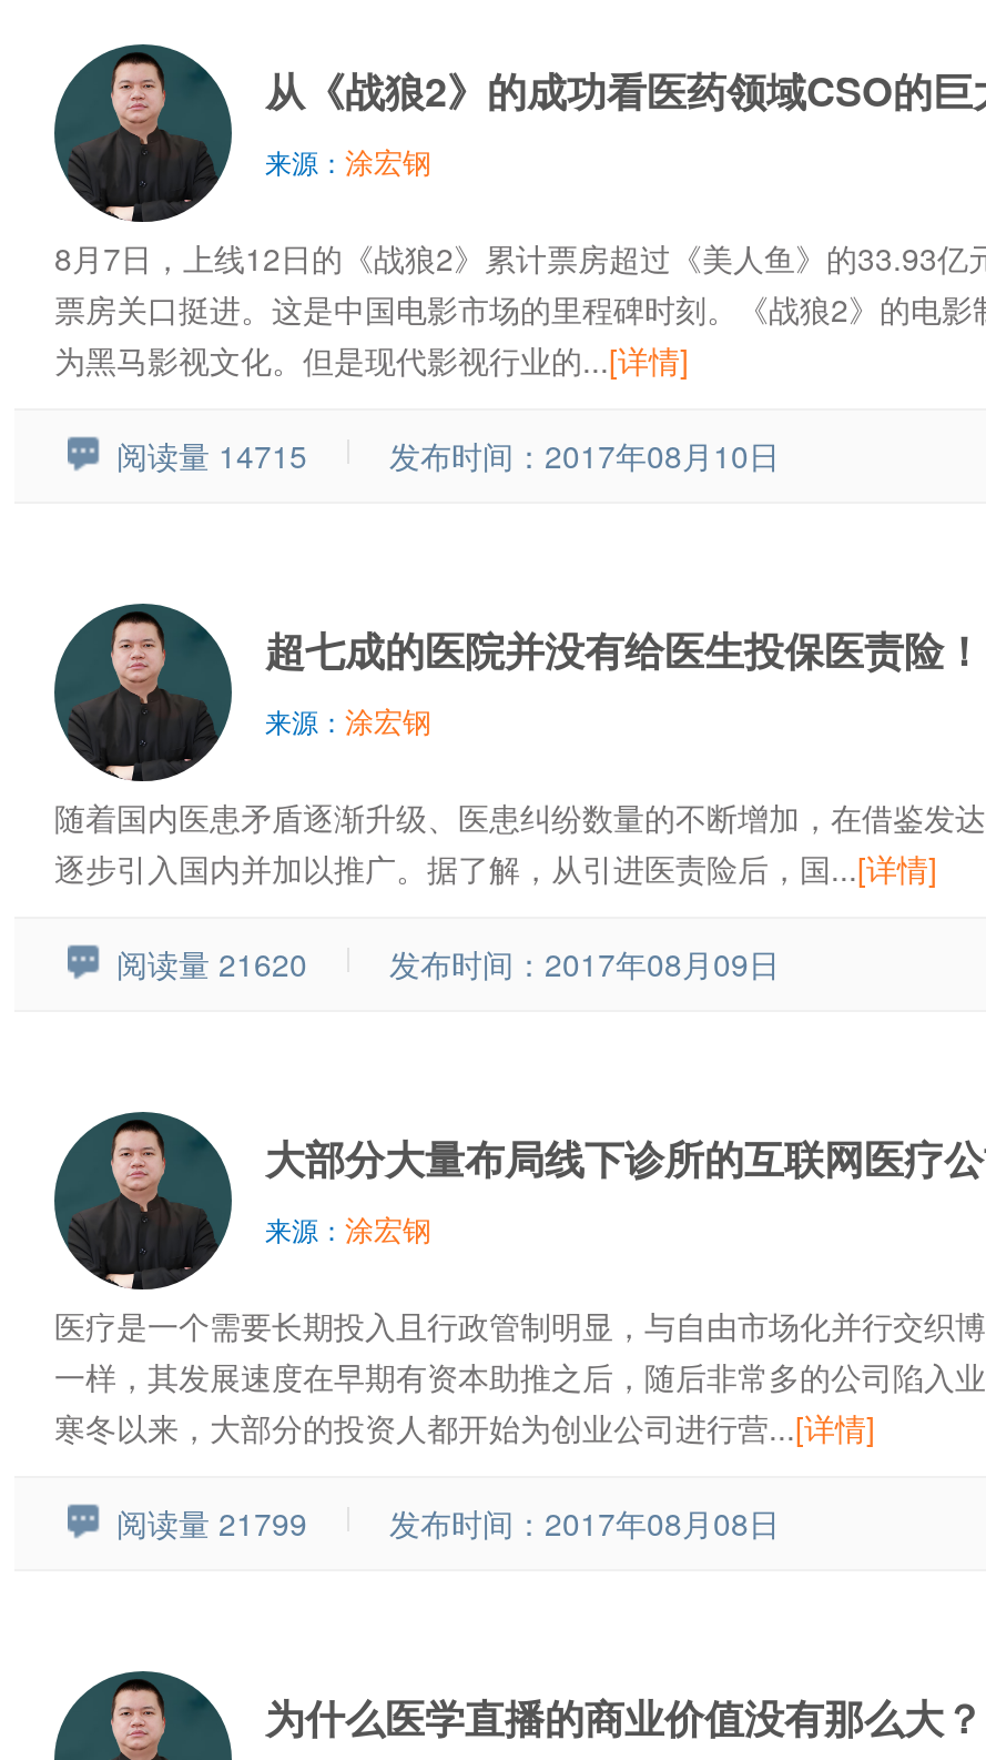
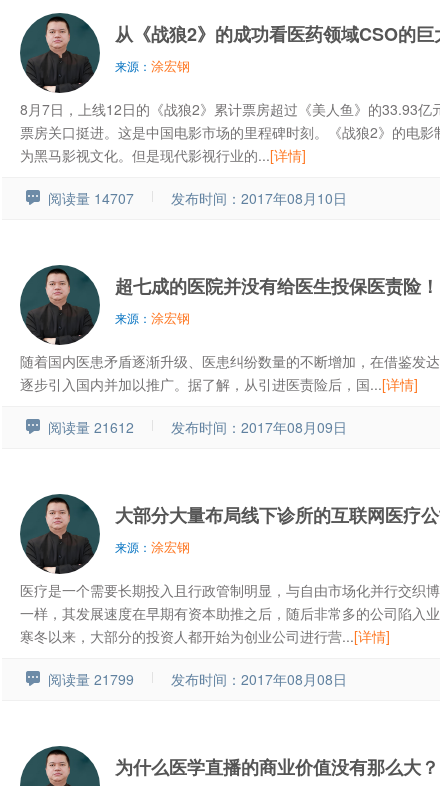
[116,433,780,477] 阅读量 14715 发布时间：2017年08月10日 -> [48,188,347,208] 阅读量 14707 发布时间：2017年08月10日
[116,941,780,985] 阅读量 21620 发布时间：2017年08月09日 -> [48,417,347,437] 阅读量 21612 发布时间：2017年08月09日

